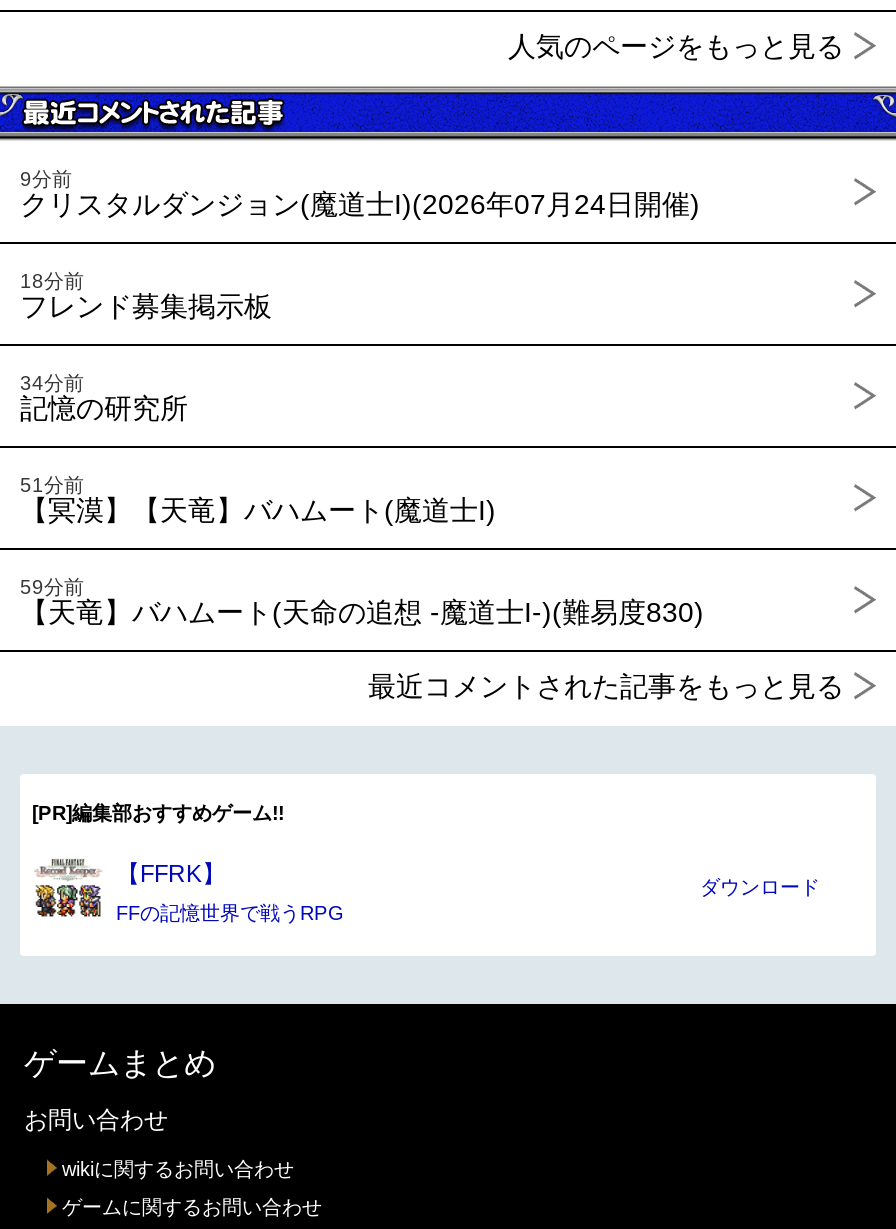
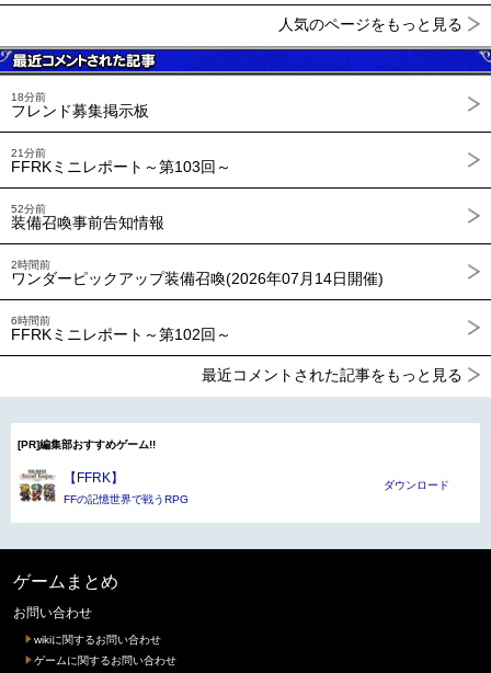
[20,168,700,220] 9分前 | クリスタルダンジョン(魔道士I)(2026年07月24日開催) -> none
moved [20,270,272,322] -> [11,91,149,119]: 18分前 | フレンド募集掲示板
[20,372,704,628] 34分前 | 記憶の研究所 | 51分前 | 【冥漠】【天竜】バハムート(魔道士I) | 59分前 | 【天竜】バハムート(天命の追想 -魔道士I-)(難易度830) -> [11,147,384,343] 21分前 | FFRKミニレポート～第103回～ | 52分前 | 装備召喚事前告知情報 | 2時間前 | ワンダーピックアップ装備召喚(2026年07月14日開催) | 6時間前 | FFRKミニレポート～第102回～

